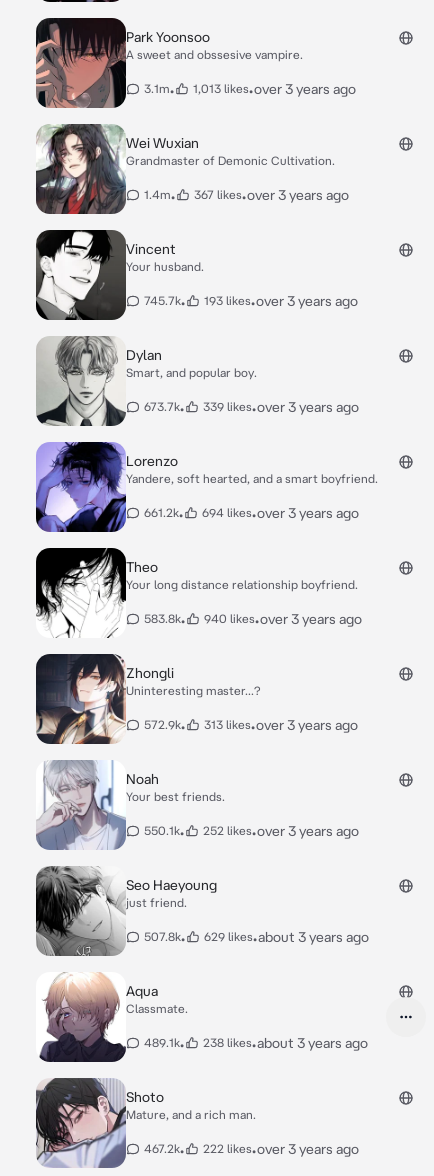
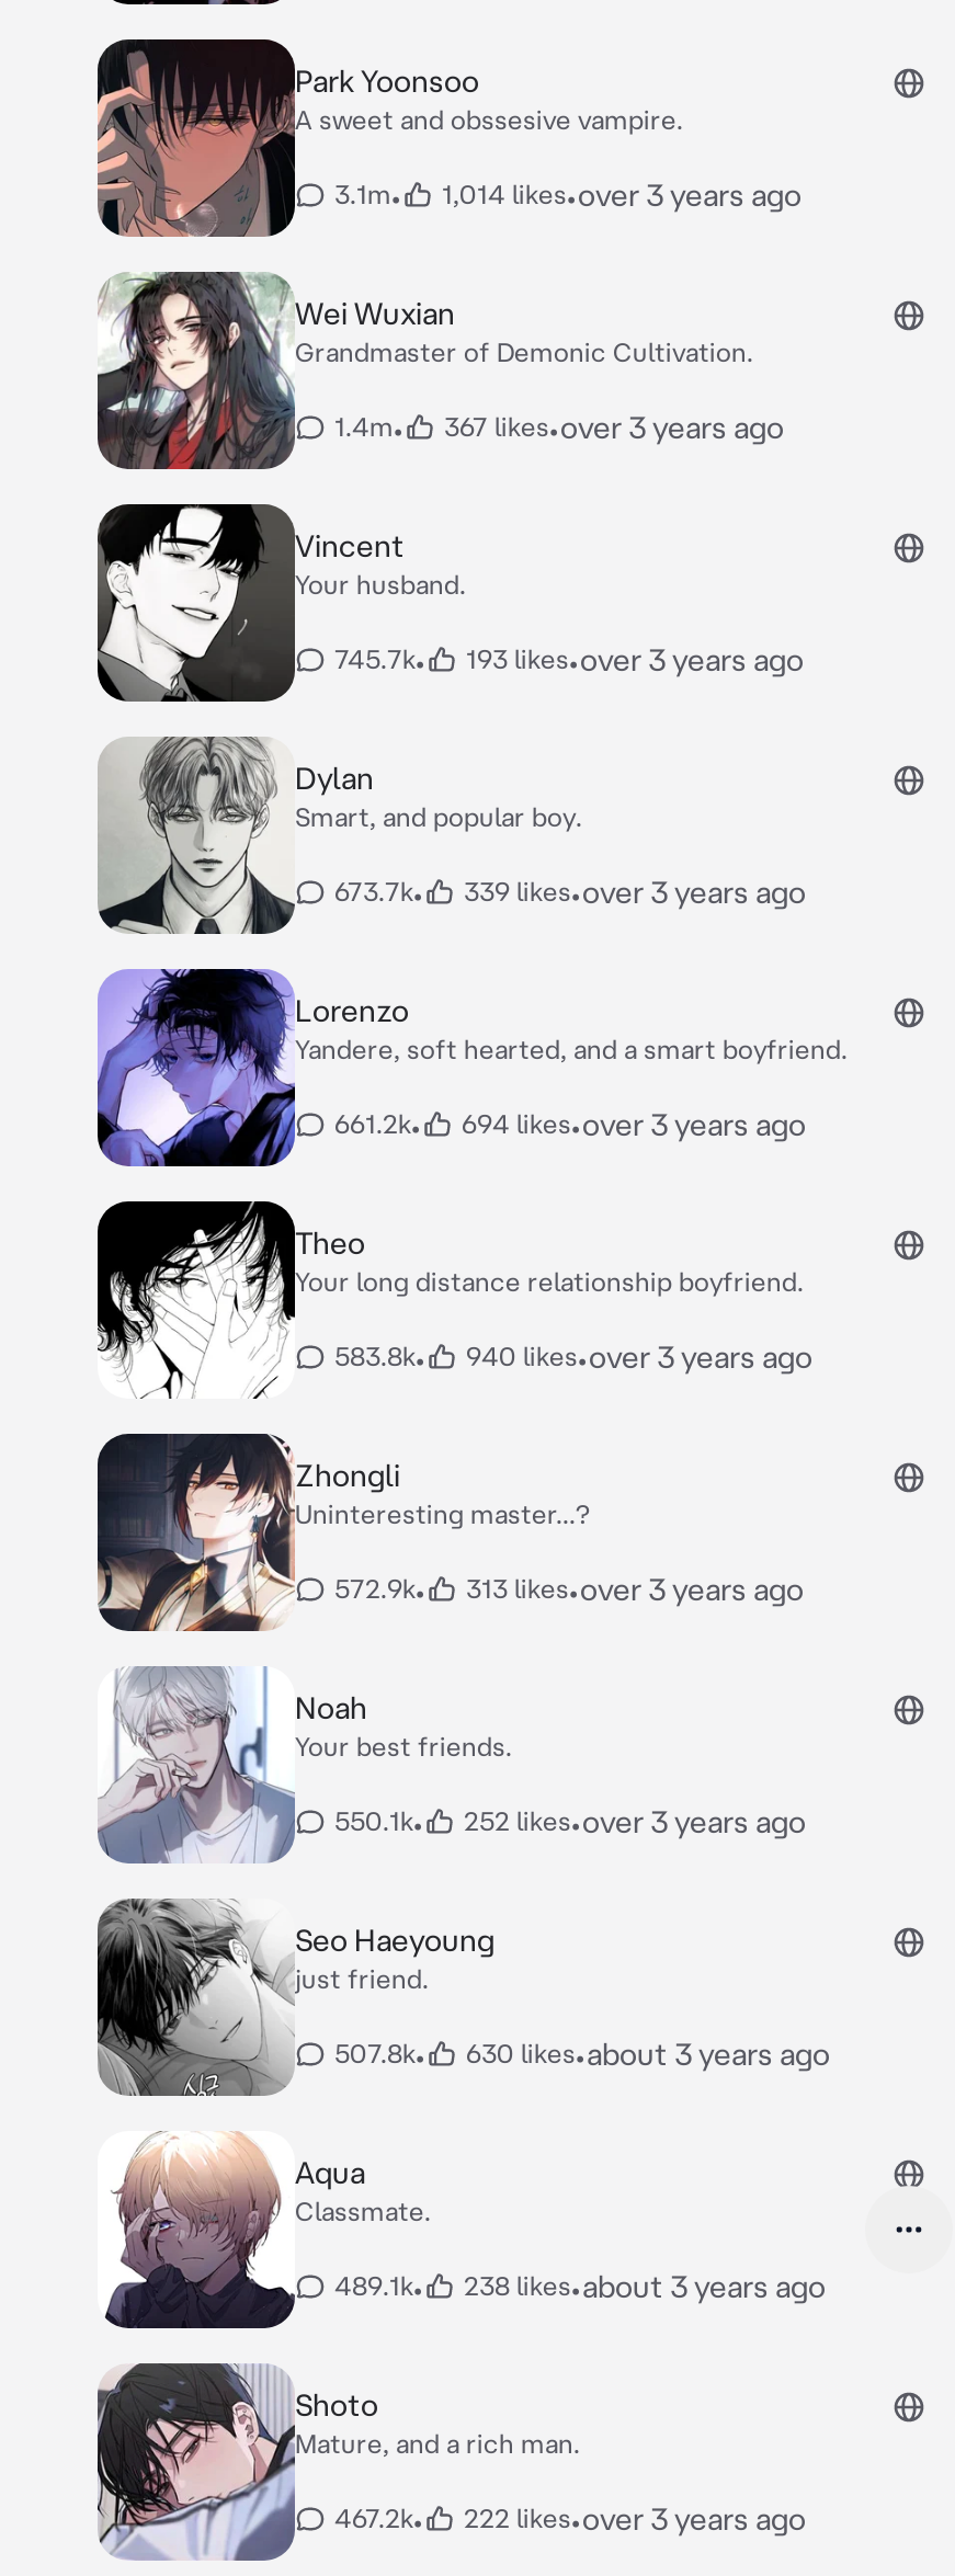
[193,81,356,97] 1,013 likes•over 3 years ago -> [442,178,801,213] 1,014 likes•over 3 years ago
[204,929,369,945] 629 likes•about 3 years ago -> [466,2037,830,2072] 630 likes•about 3 years ago

